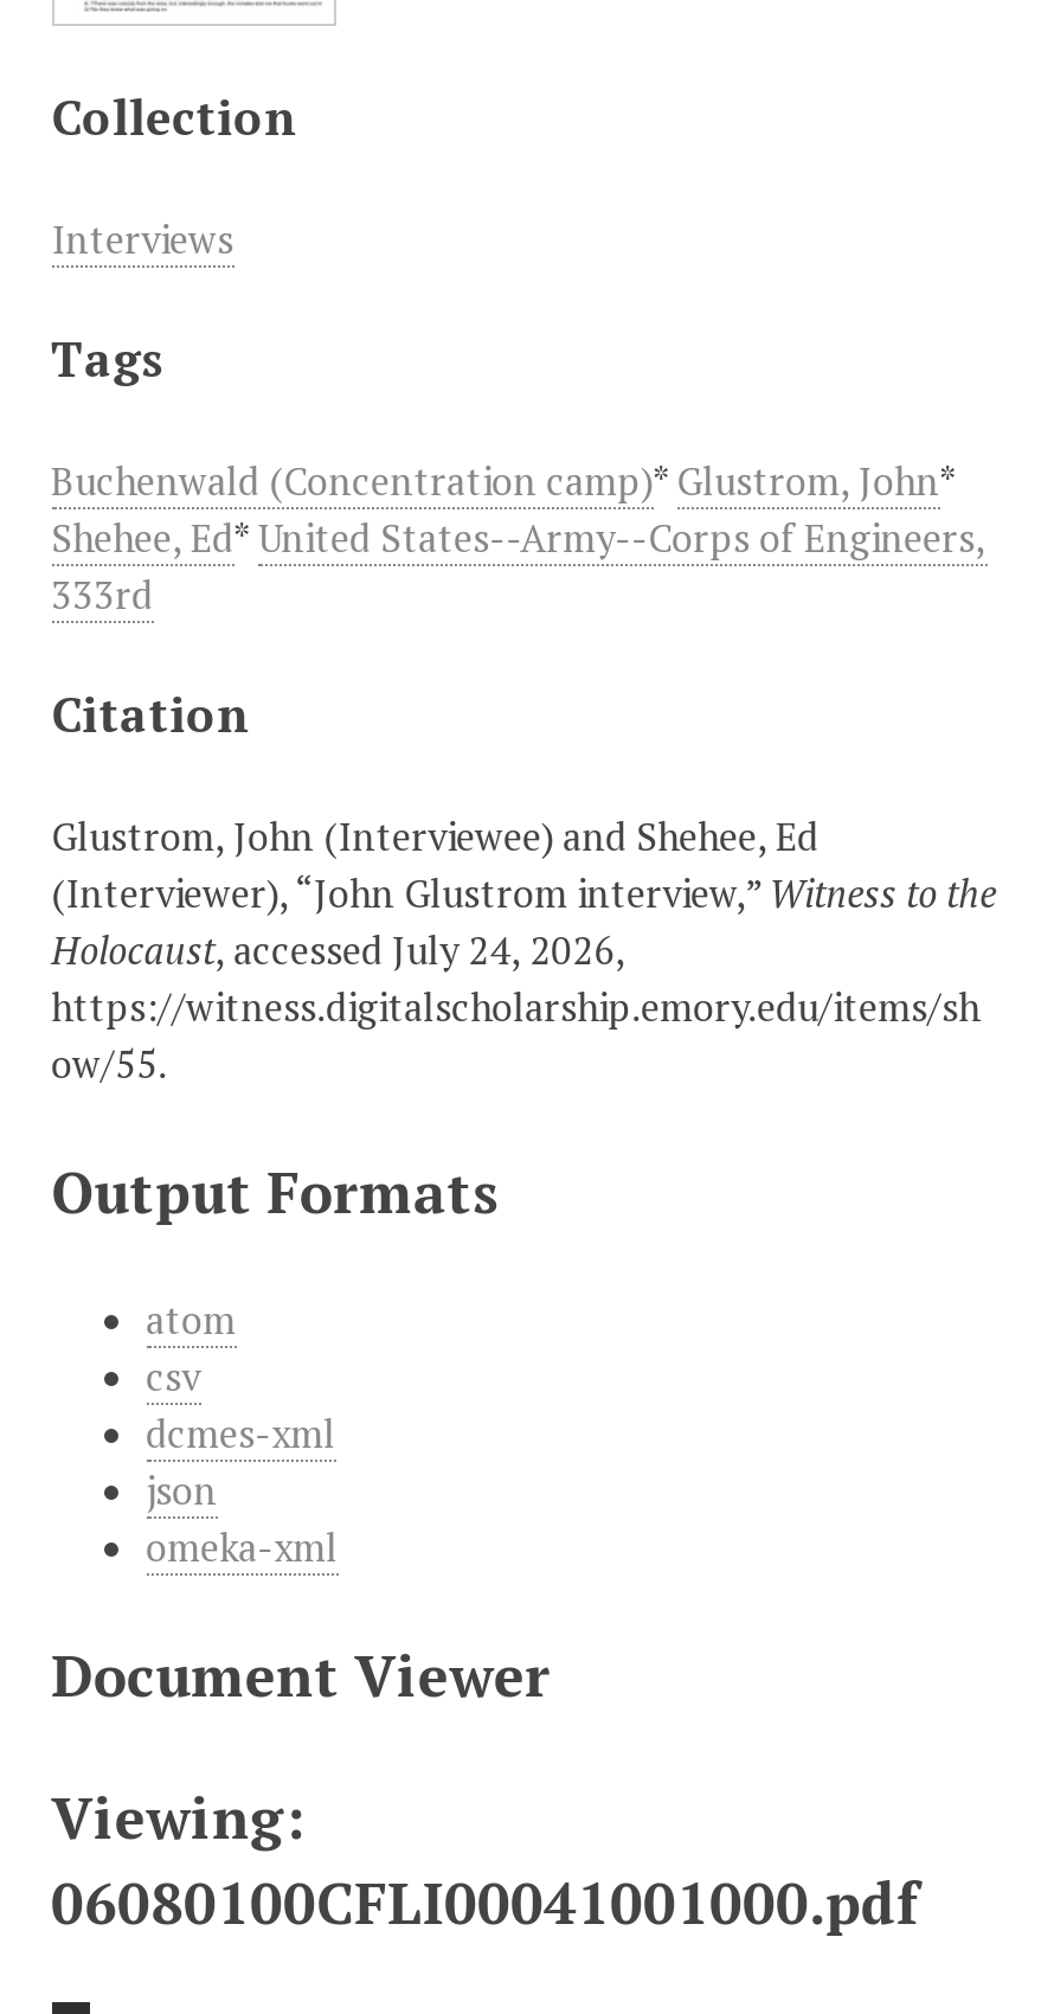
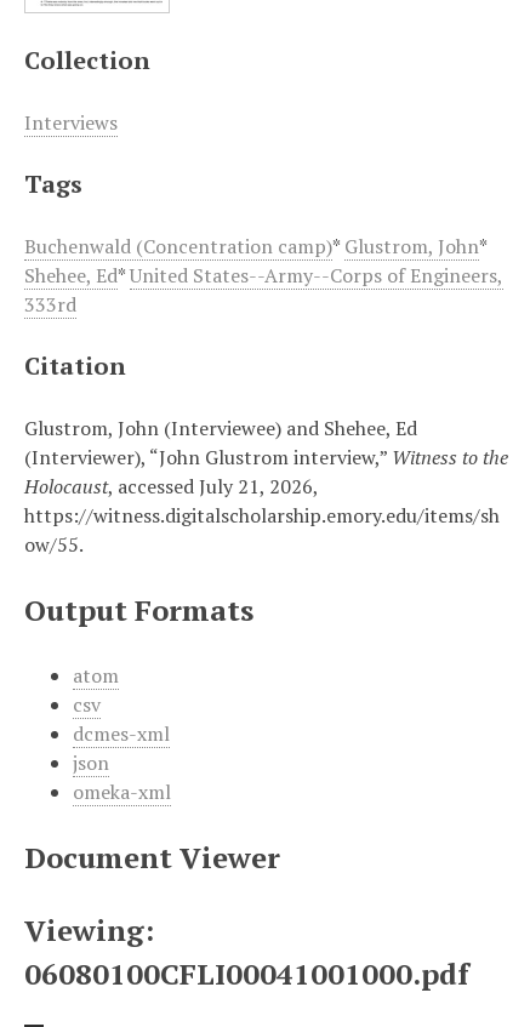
[51,924,624,976] Holocaust, accessed July 24, 2026, -> [24,473,317,500] Holocaust, accessed July 21, 2026,

